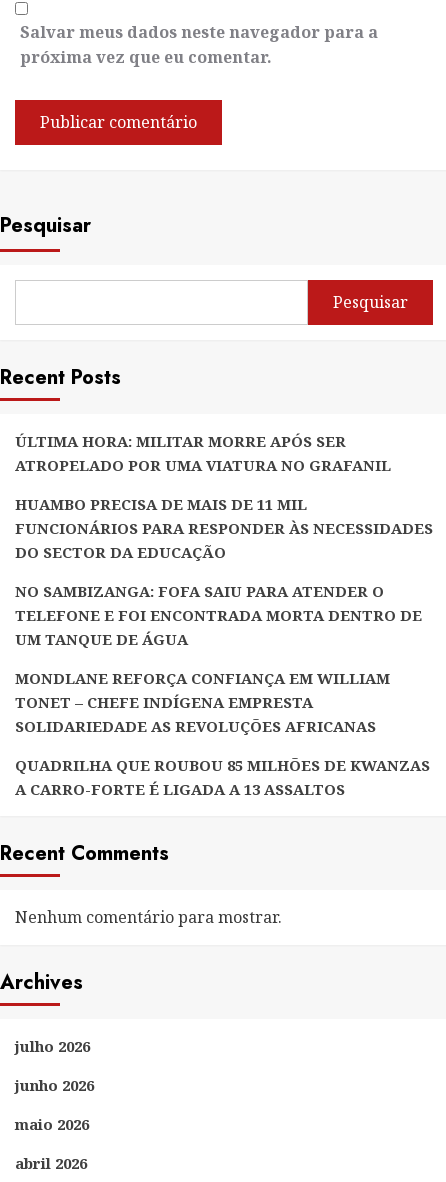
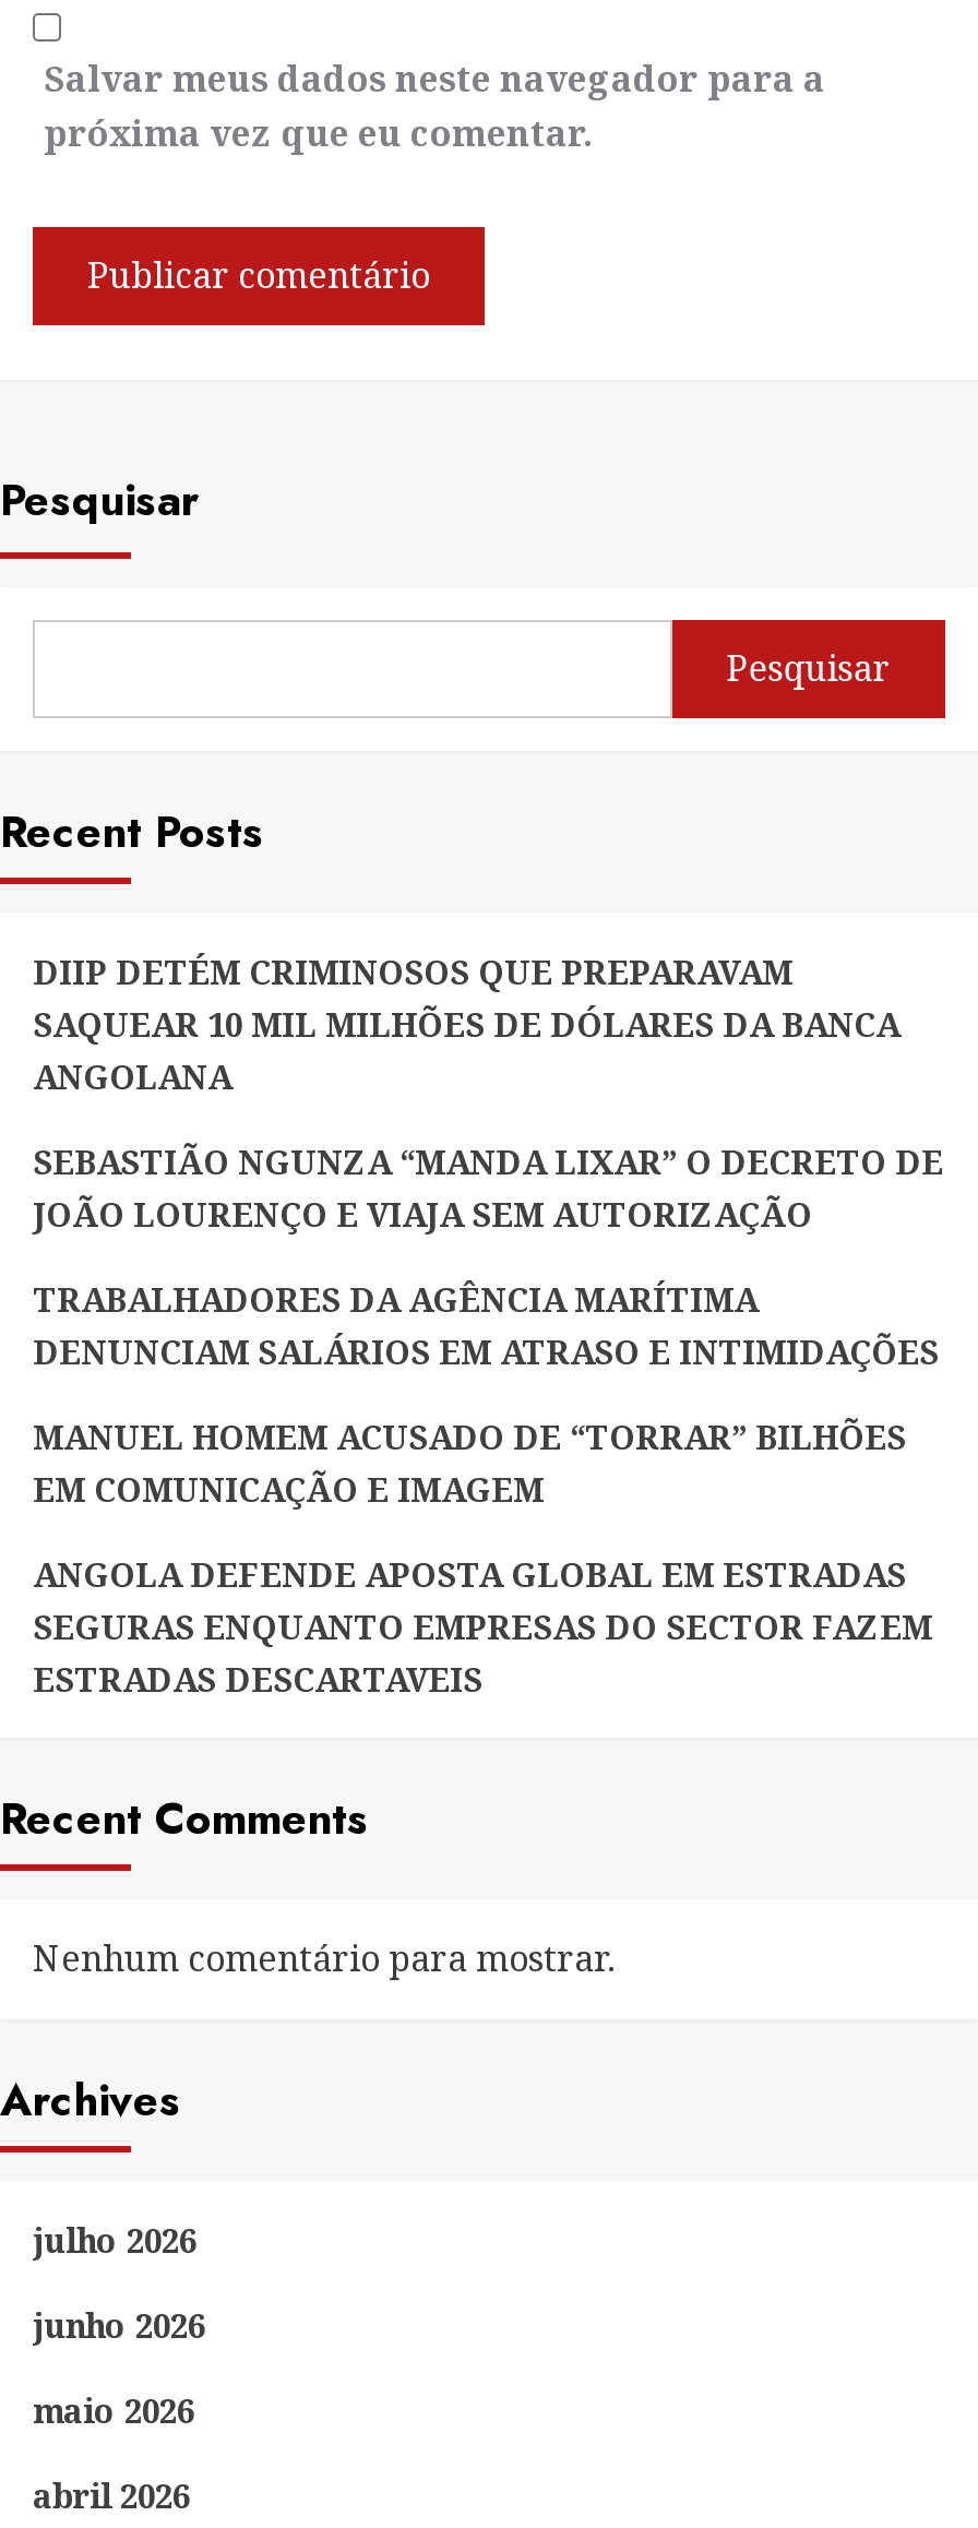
[15,431,391,475] ÚLTIMA HORA: MILITAR MORRE APÓS SER | ATROPELADO POR UMA VIATURA NO GRAFANIL -> [33,949,899,1098] DIIP DETÉM CRIMINOSOS QUE PREPARAVAM | SAQUEAR 10 MIL MILHÕES DE DÓLARES DA BANCA | ANGOLANA
[15,494,433,562] HUAMBO PRECISA DE MAIS DE 11 MIL | FUNCIONÁRIOS PARA RESPONDER ÀS NECESSIDADES | DO SECTOR DA EDUCAÇÃO -> [33,1139,943,1235] SEBASTIÃO NGUNZA “MANDA LIXAR” O DECRETO DE | JOÃO LOURENÇO E VIAJA SEM AUTORIZAÇÃO
[15,581,422,649] NO SAMBIZANGA: FOFA SAIU PARA ATENDER O | TELEFONE E FOI ENCONTRADA MORTA DENTRO DE | UM TANQUE DE ÁGUA -> [33,1277,939,1373] TRABALHADORES DA AGÊNCIA MARÍTIMA | DENUNCIAM SALÁRIOS EM ATRASO E INTIMIDAÇÕES
[15,668,390,736] MONDLANE REFORÇA CONFIANÇA EM WILLIAM | TONET – CHEFE INDÍGENA EMPRESTA | SOLIDARIEDADE AS REVOLUÇÕES AFRICANAS -> [33,1414,906,1510] MANUEL HOMEM ACUSADO DE “TORRAR” BILHÕES | EM COMUNICAÇÃO E IMAGEM
[15,755,430,799] QUADRILHA QUE ROUBOU 85 MILHÕES DE KWANZAS | A CARRO-FORTE É LIGADA A 13 ASSALTOS -> [33,1552,932,1700] ANGOLA DEFENDE APOSTA GLOBAL EM ESTRADAS | SEGURAS ENQUANTO EMPRESAS DO SECTOR FAZEM | ESTRADAS DESCARTAVEIS

